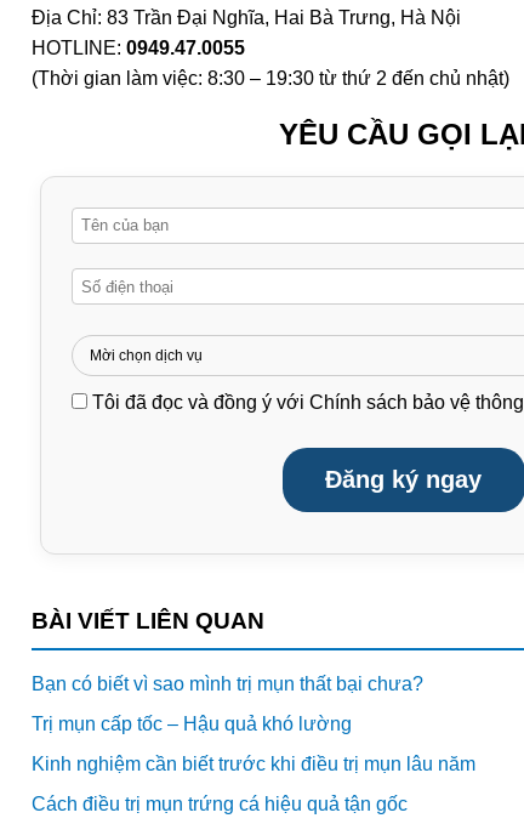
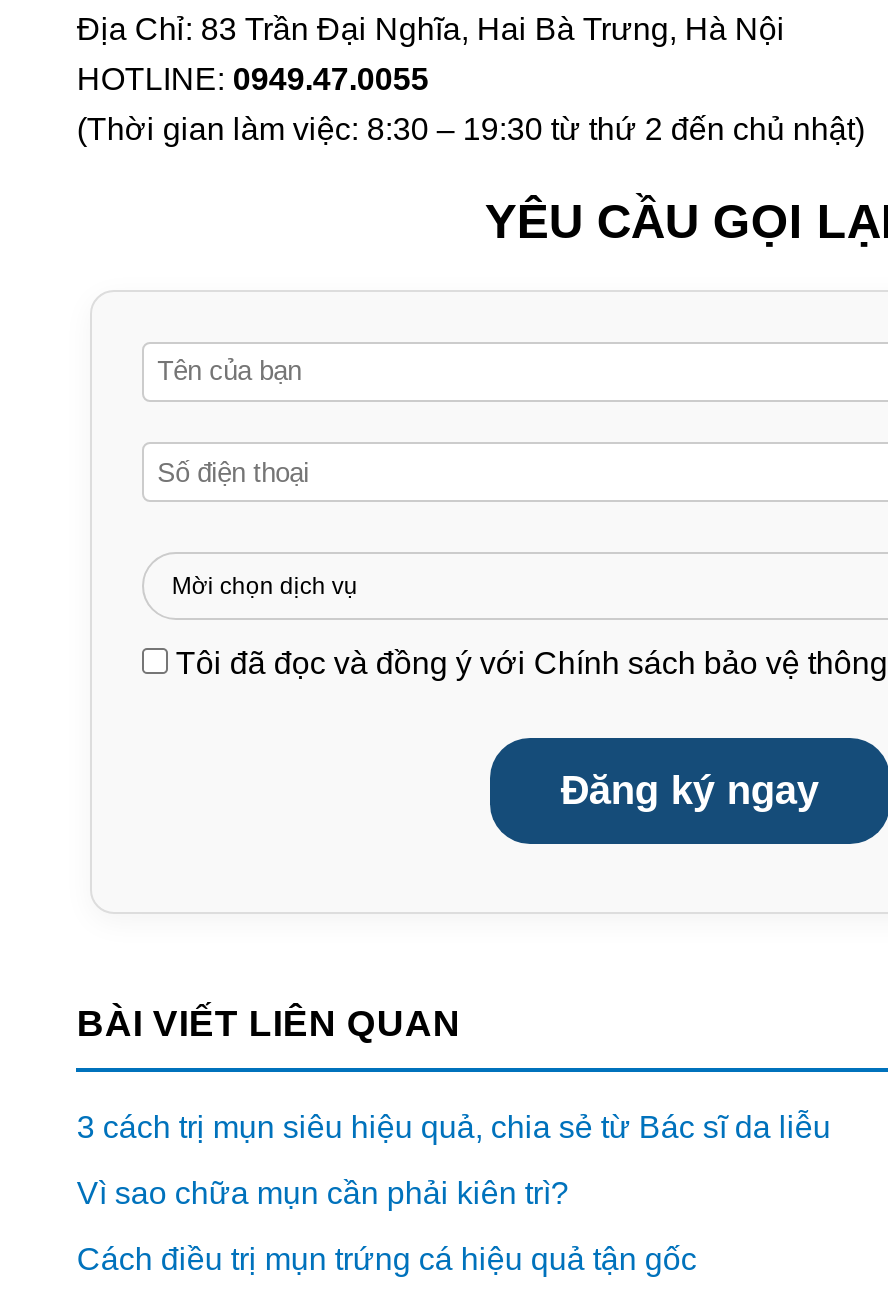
[32,674,476,775] Bạn có biết vì sao mình trị mụn thất bại chưa? | Trị mụn cấp tốc – Hậu quả khó lường | Kinh nghiệm cần biết trước khi điều trị mụn lâu năm -> [77,1111,831,1211] 3 cách trị mụn siêu hiệu quả, chia sẻ từ Bác sĩ da liễu | Vì sao chữa mụn cần phải kiên trì?

